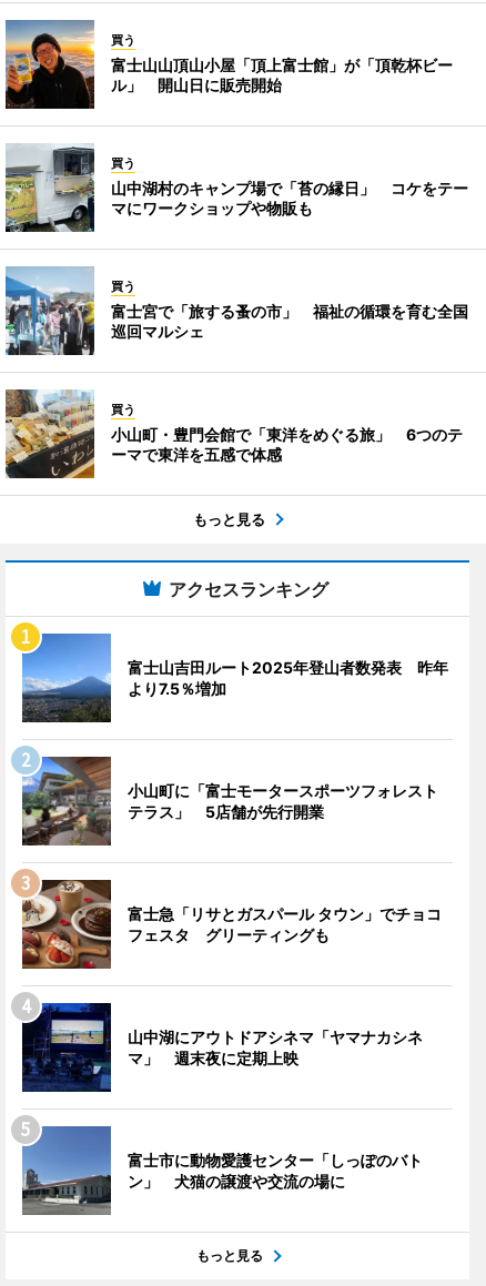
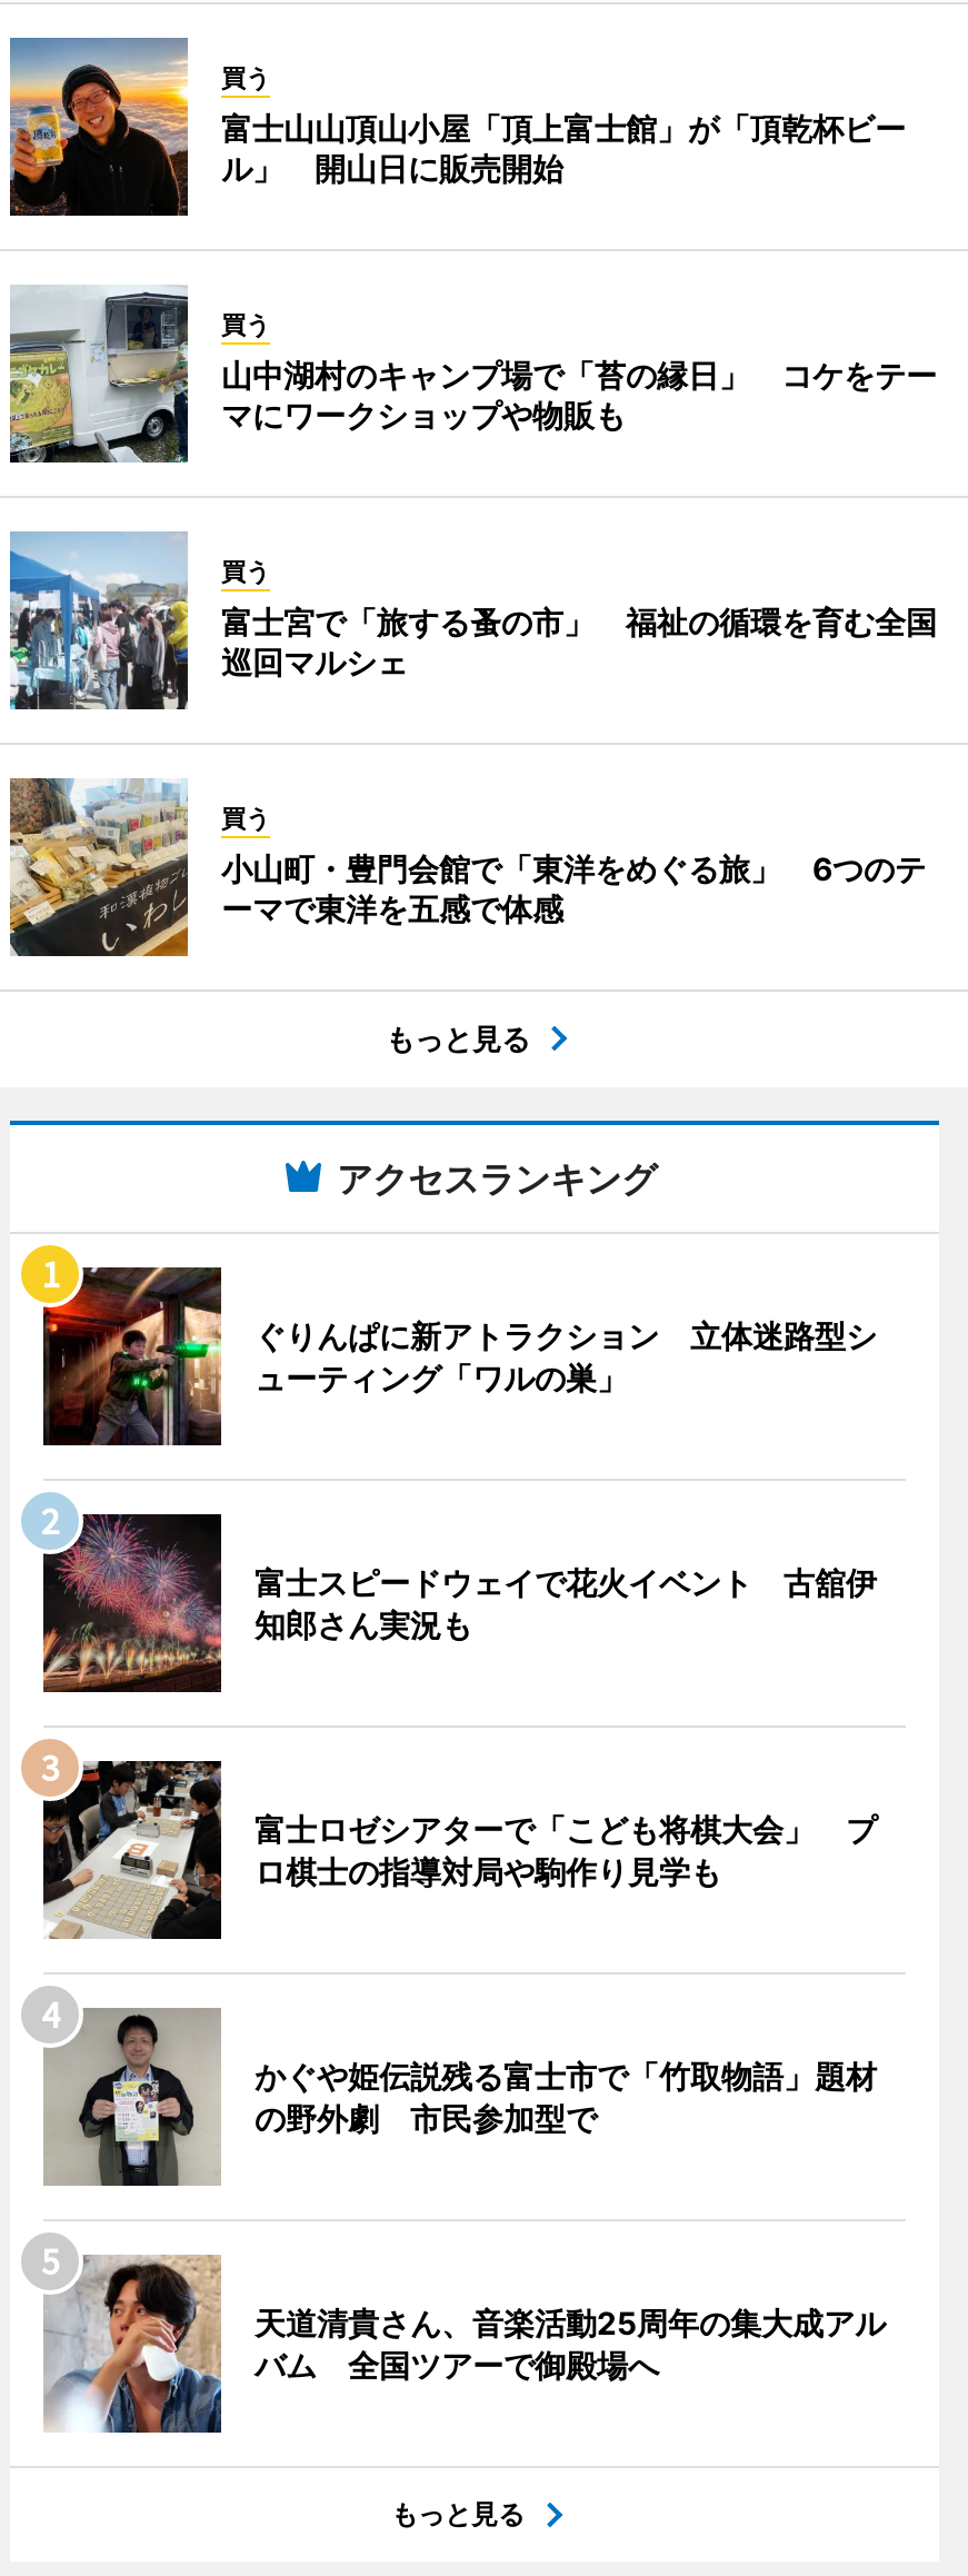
[21,632,448,722] [image] | 富士山吉田ルート2025年登山者数発表 昨年 | より7.5％増加 -> [41,1265,877,1445] [image] | ぐりんぱに新アトラクション 立体迷路型シ | ューティング「ワルの巣」
[21,756,438,847] [image] | 小山町に「富士モータースポーツフォレスト | テラス」 5店舗が先行開業 -> [41,1512,877,1694] [image] | 富士スピードウェイで花火イベント 古舘伊 | 知郎さん実況も
[21,880,442,970] [image] | 富士急「リサとガスパール タウン」でチョコ | フェスタ グリーティングも -> [41,1761,877,1941] [image] | 富士ロゼシアターで「こども将棋大会」 プ | ロ棋士の指導対局や駒作り見学も
[22,1002,423,1093] [image] | 山中湖にアウトドアシネマ「ヤマナカシネ | マ」 週末夜に定期上映 -> [46,2006,877,2188] [image] | かぐや姫伝説残る富士市で「竹取物語」題材 | の野外劇 市民参加型で
[22,1125,423,1216] [image] | 富士市に動物愛護センター「しっぽのバト | ン」 犬猫の譲渡や交流の場に -> [43,2252,886,2435] [image] | 天道清貴さん、音楽活動25周年の集大成アル | バム 全国ツアーで御殿場へ

